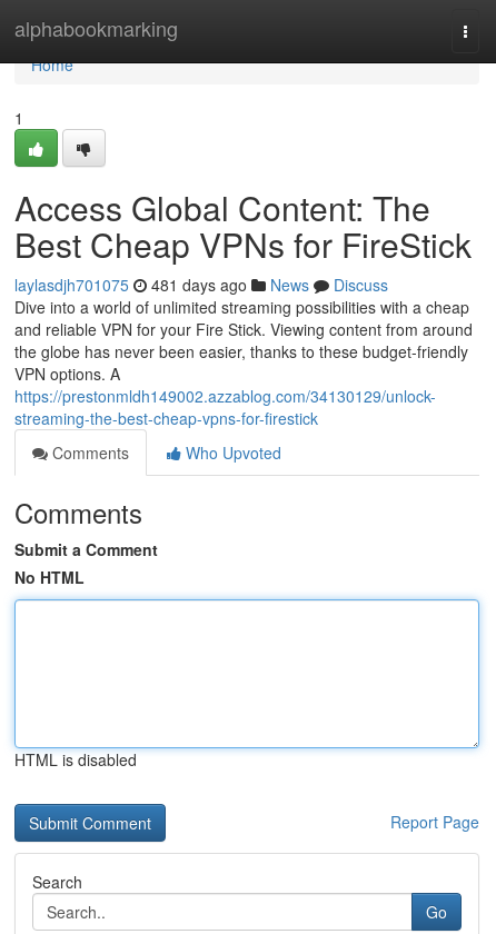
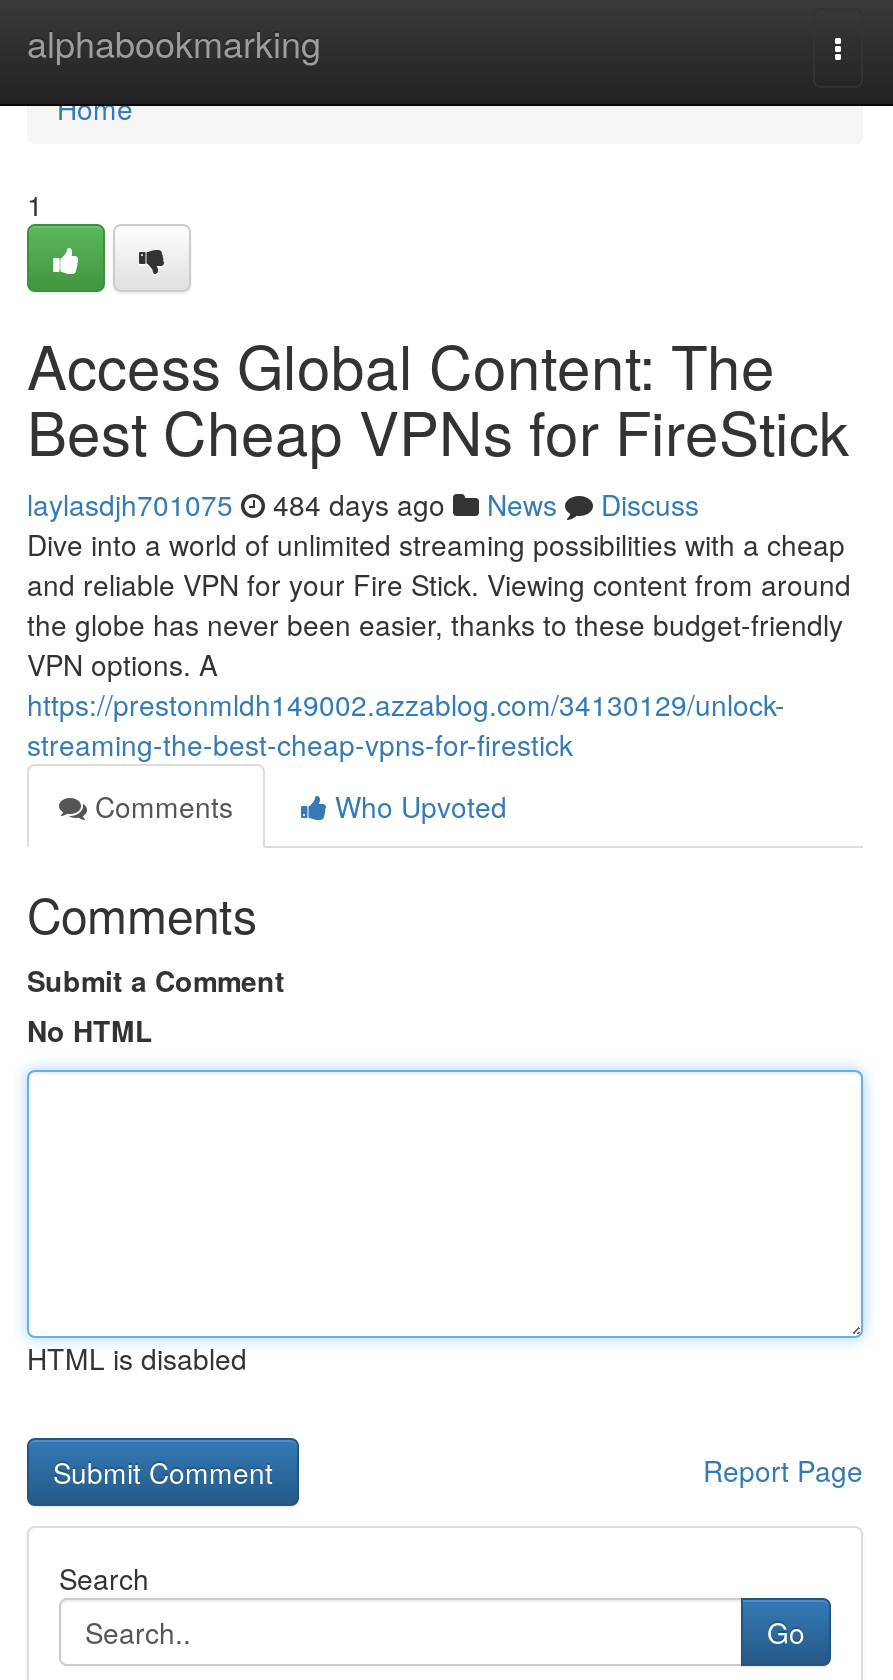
[14,274,388,296] laylasdjh701075 481 days ago News Discuss -> [27,484,699,524] laylasdjh701075 484 days ago News Discuss

